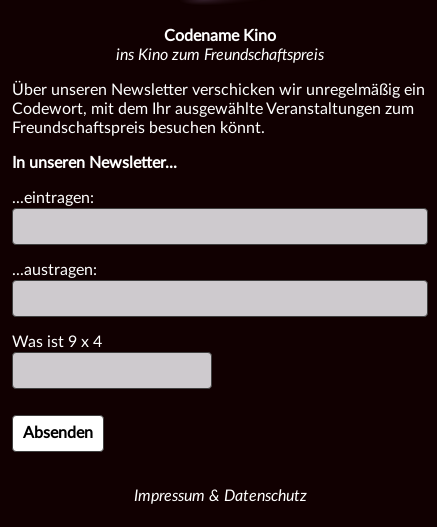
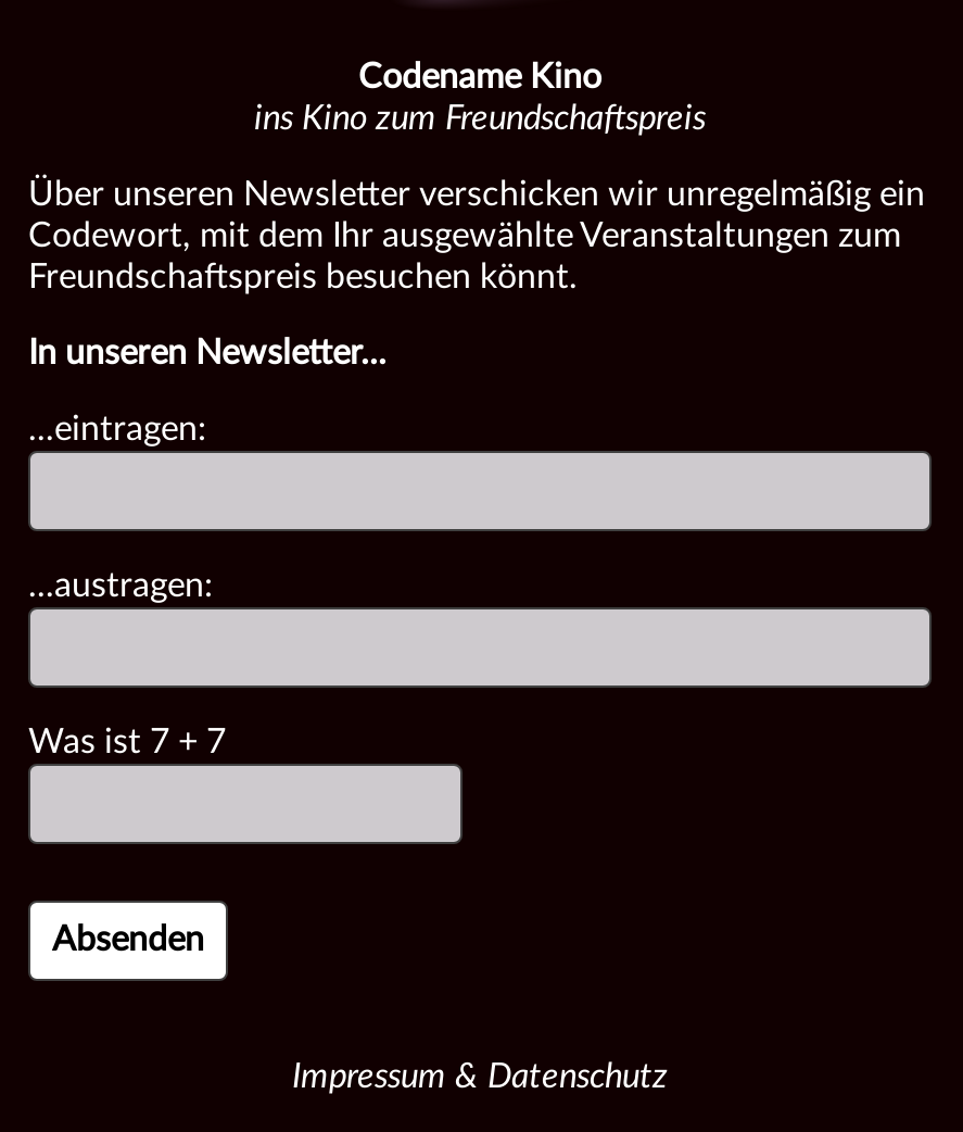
[12,334,102,350] Was ist 9 x 4 -> [28,726,226,760] Was ist 7 + 7

